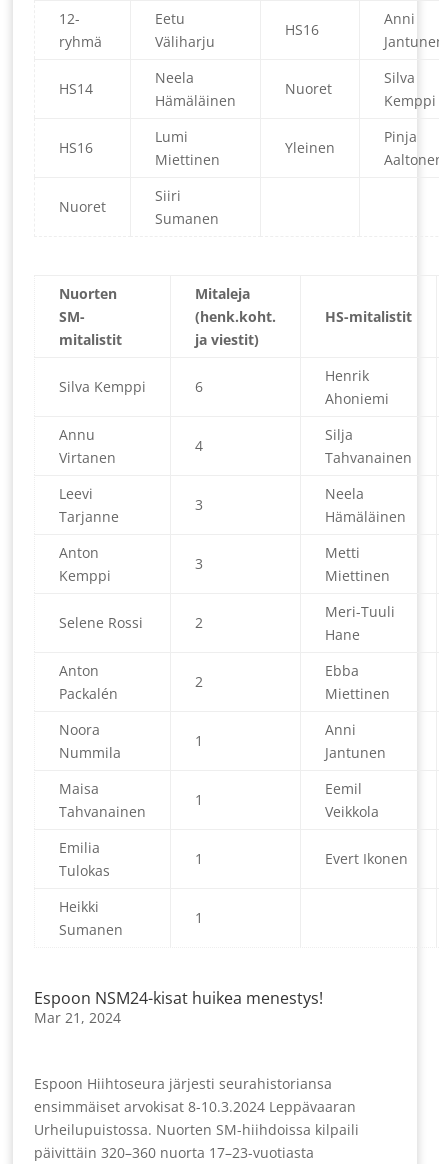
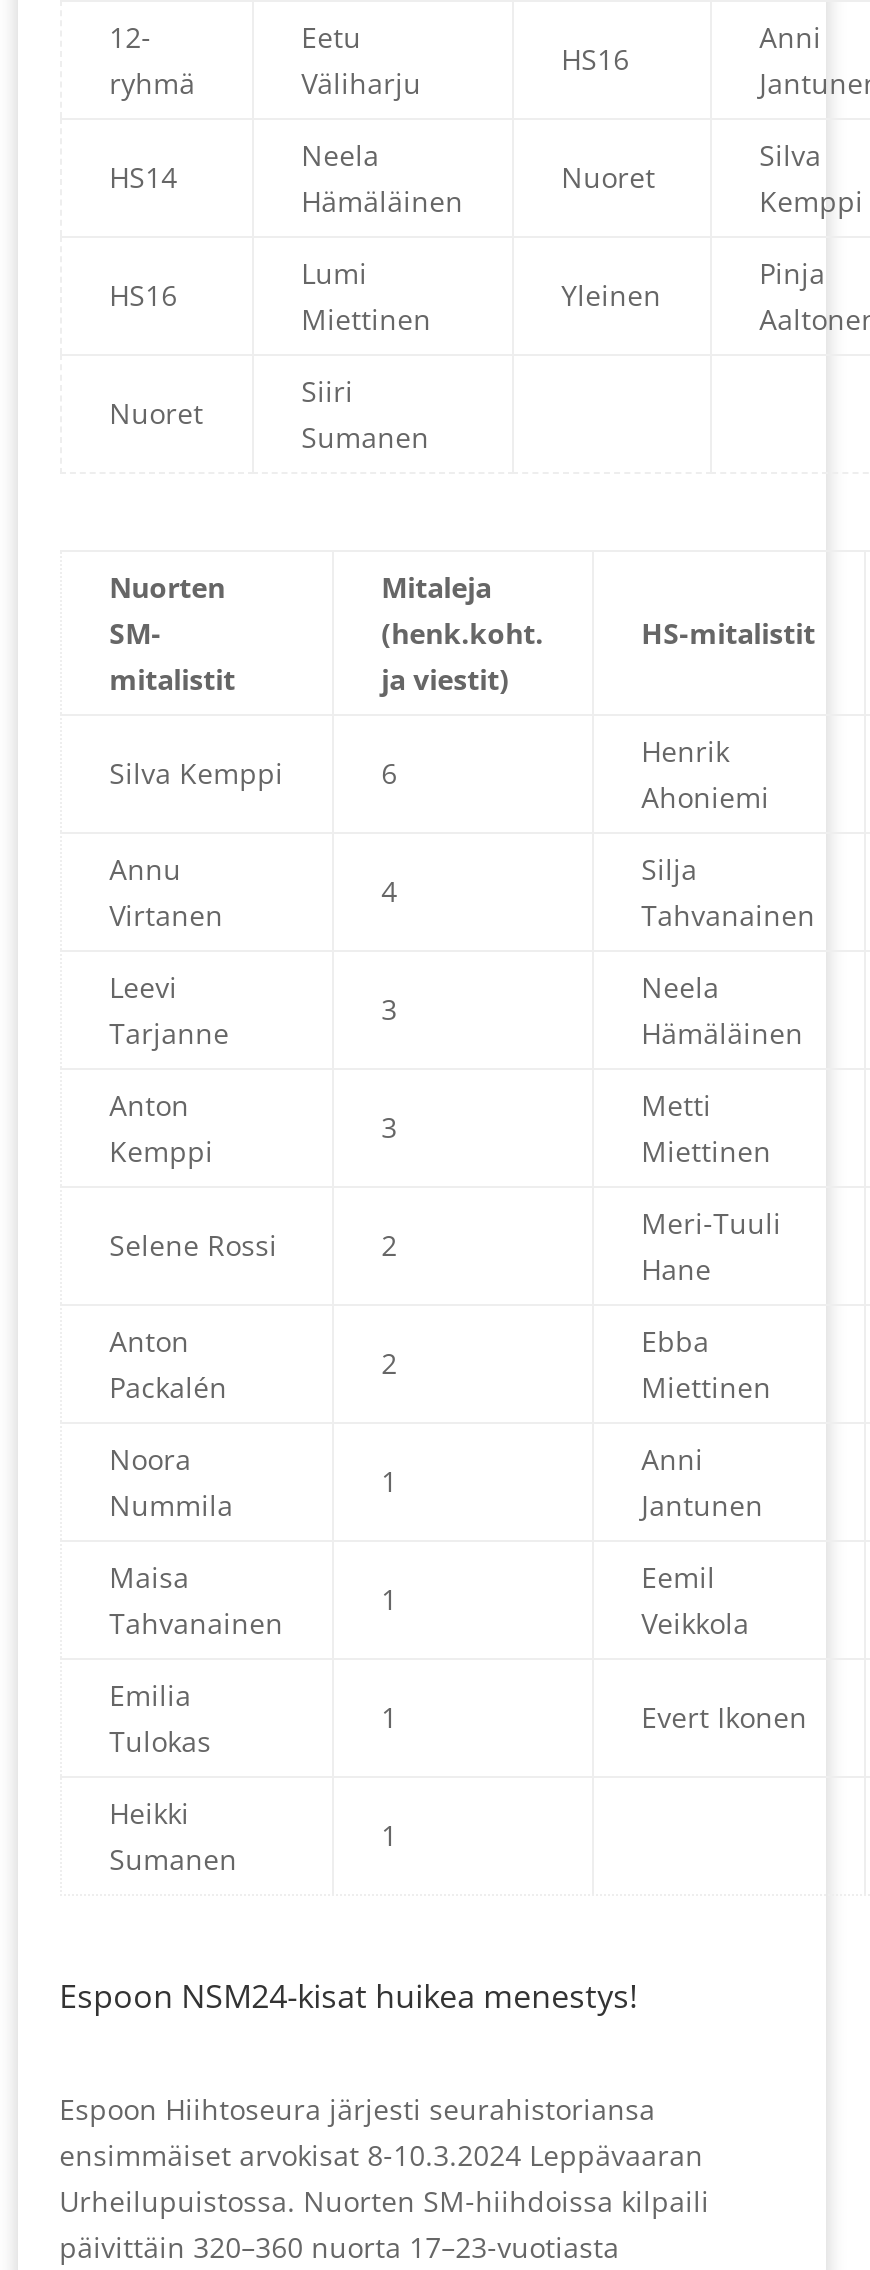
[34,1008,121,1027] Mar 21, 2024 -> none

